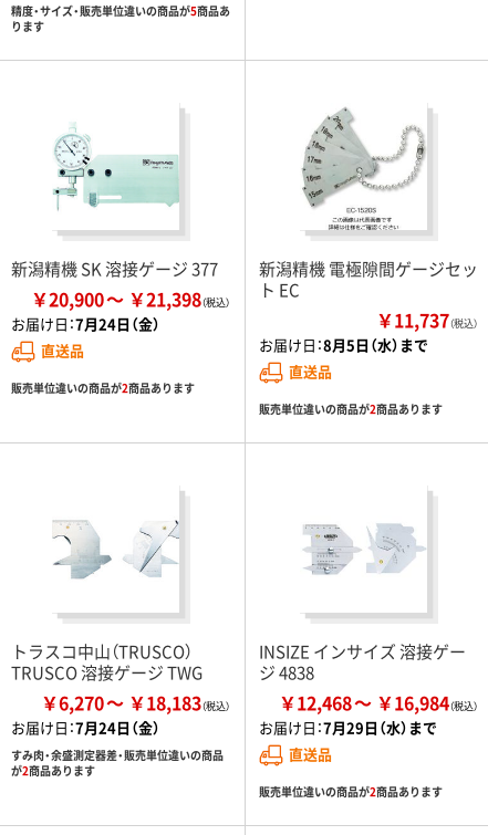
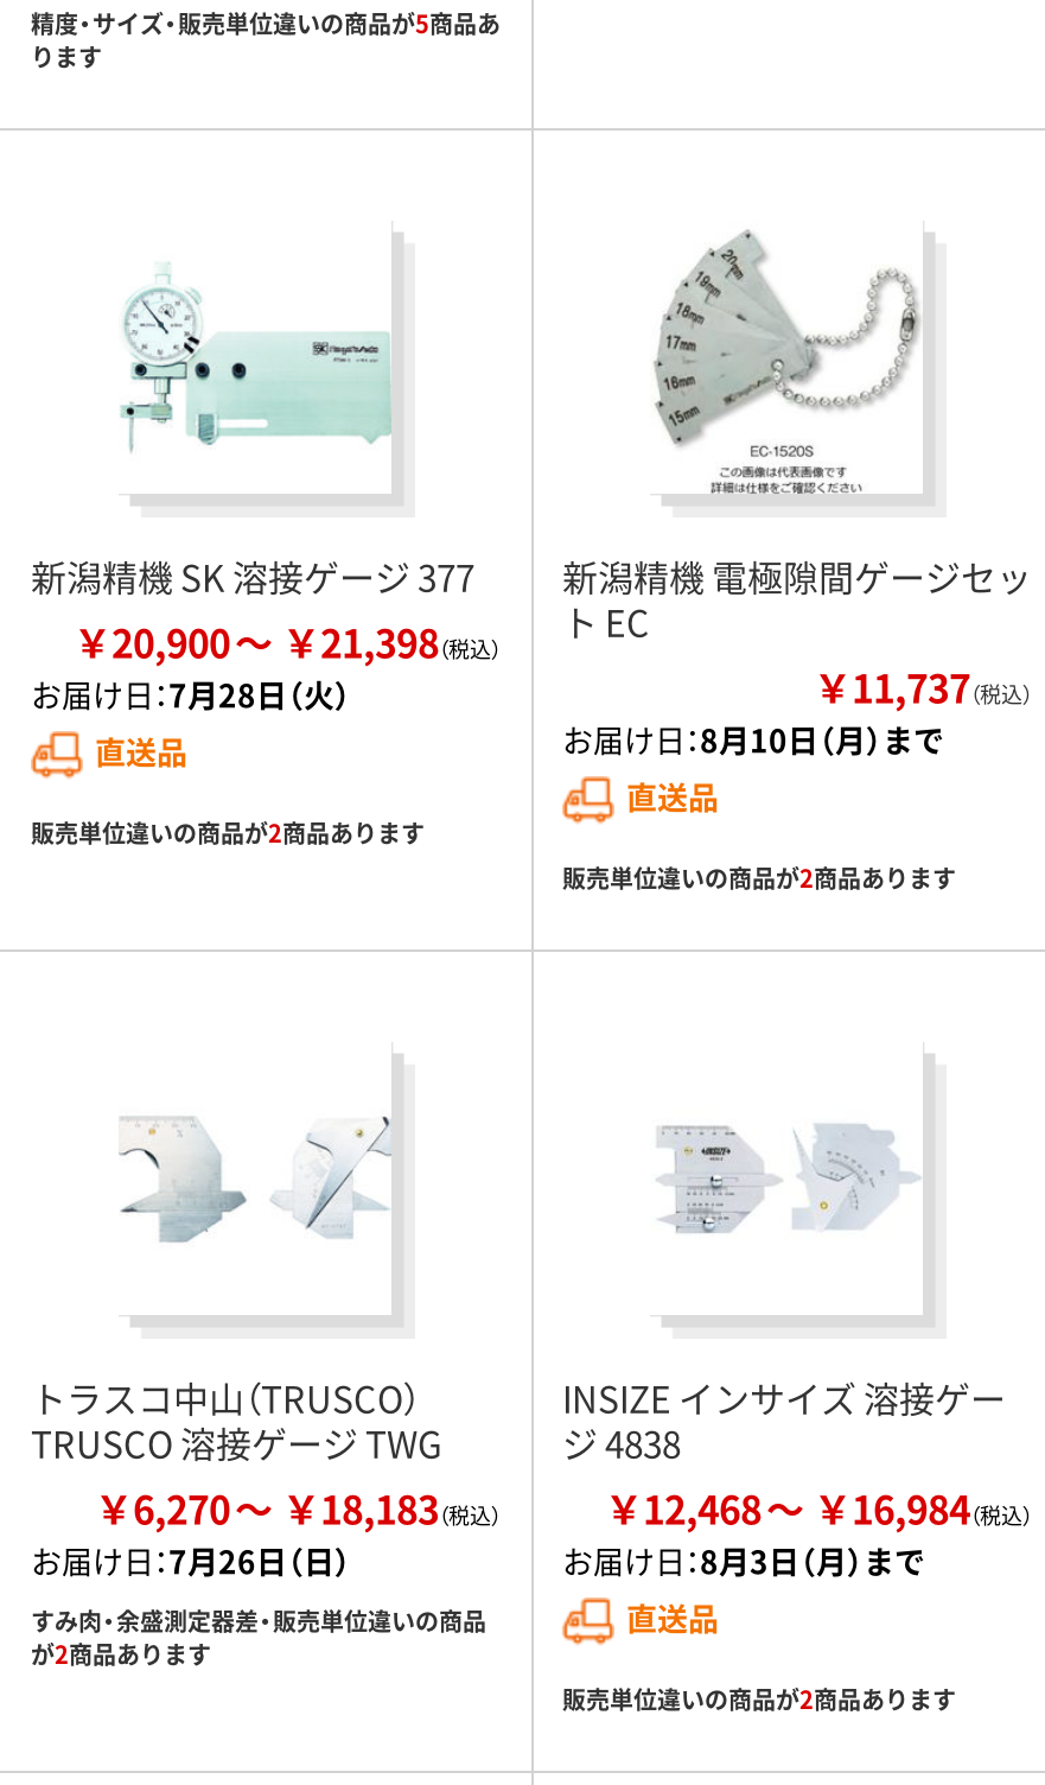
[11,313,160,334] お届け日：7月24日（金） -> [31,672,351,717] お届け日：7月28日（火）
[259,334,428,355] お届け日：8月5日（水）まで -> [562,717,944,762] お届け日：8月10日（月）まで
[11,717,160,738] お届け日：7月24日（金） -> [31,1538,351,1583] お届け日：7月26日（日）
[259,717,437,738] お届け日：7月29日（水）まで -> [562,1538,925,1583] お届け日：8月3日（月）まで

